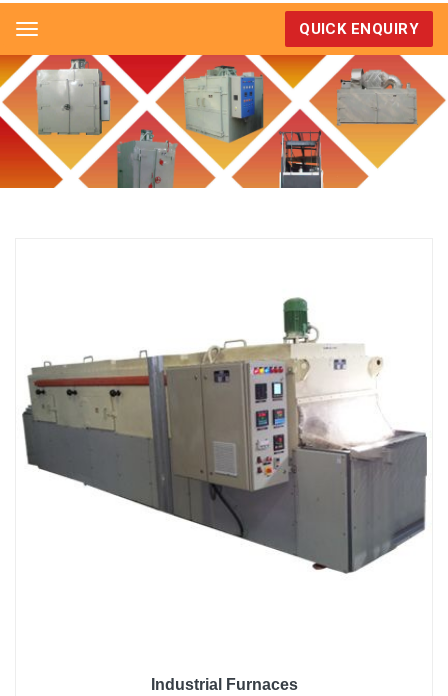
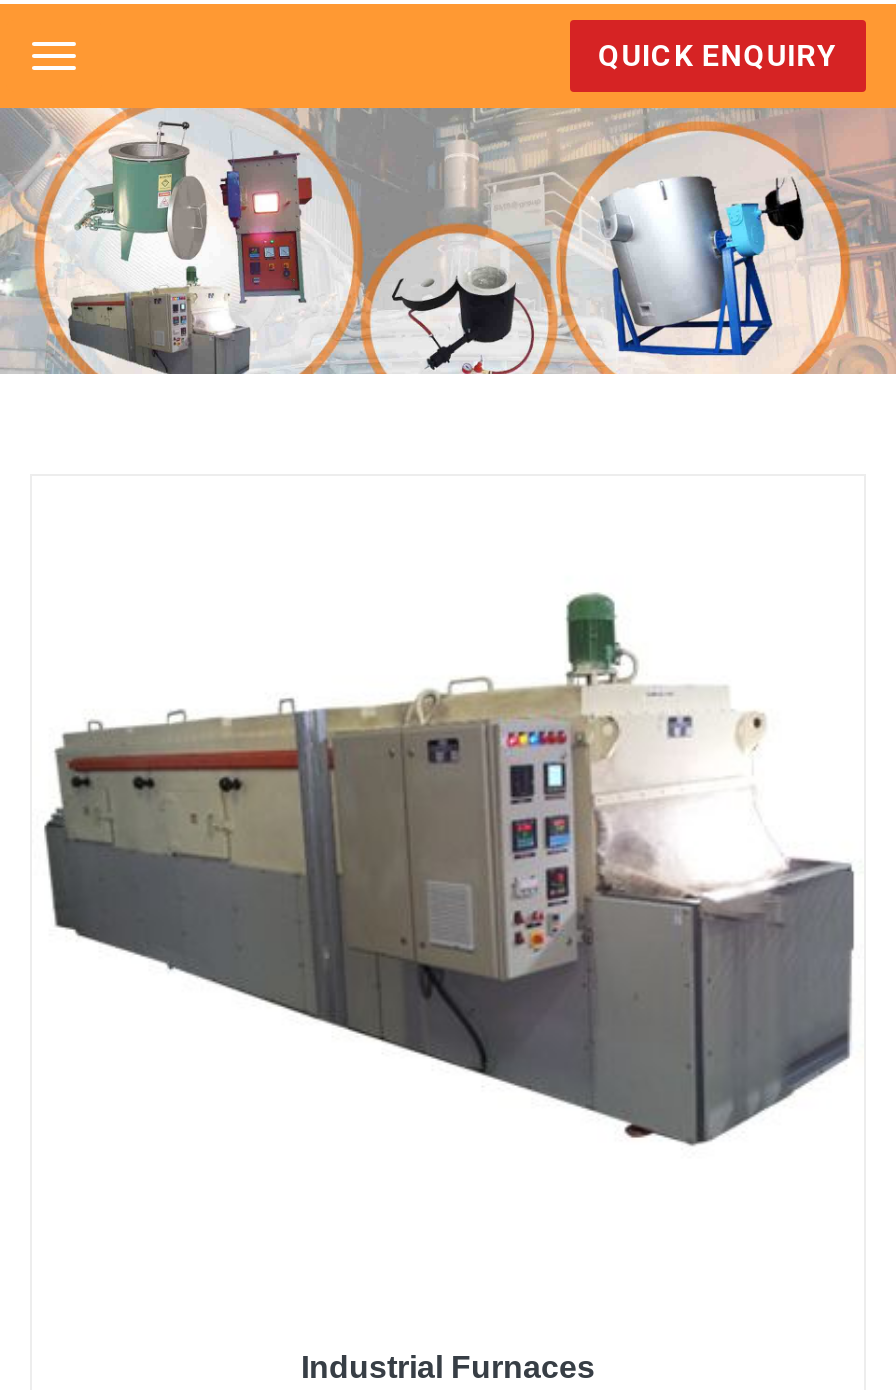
[3,54,445,189] [image] -> [6,106,890,376] [image]

